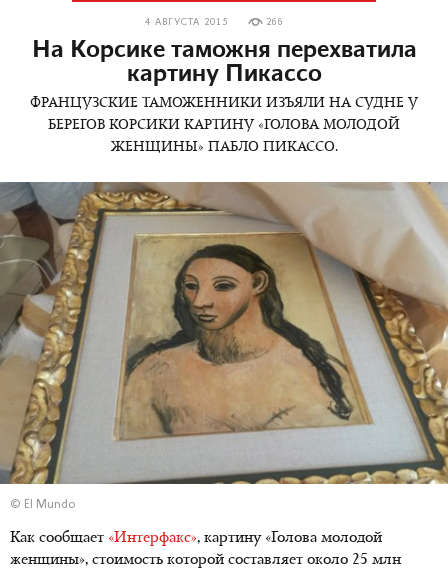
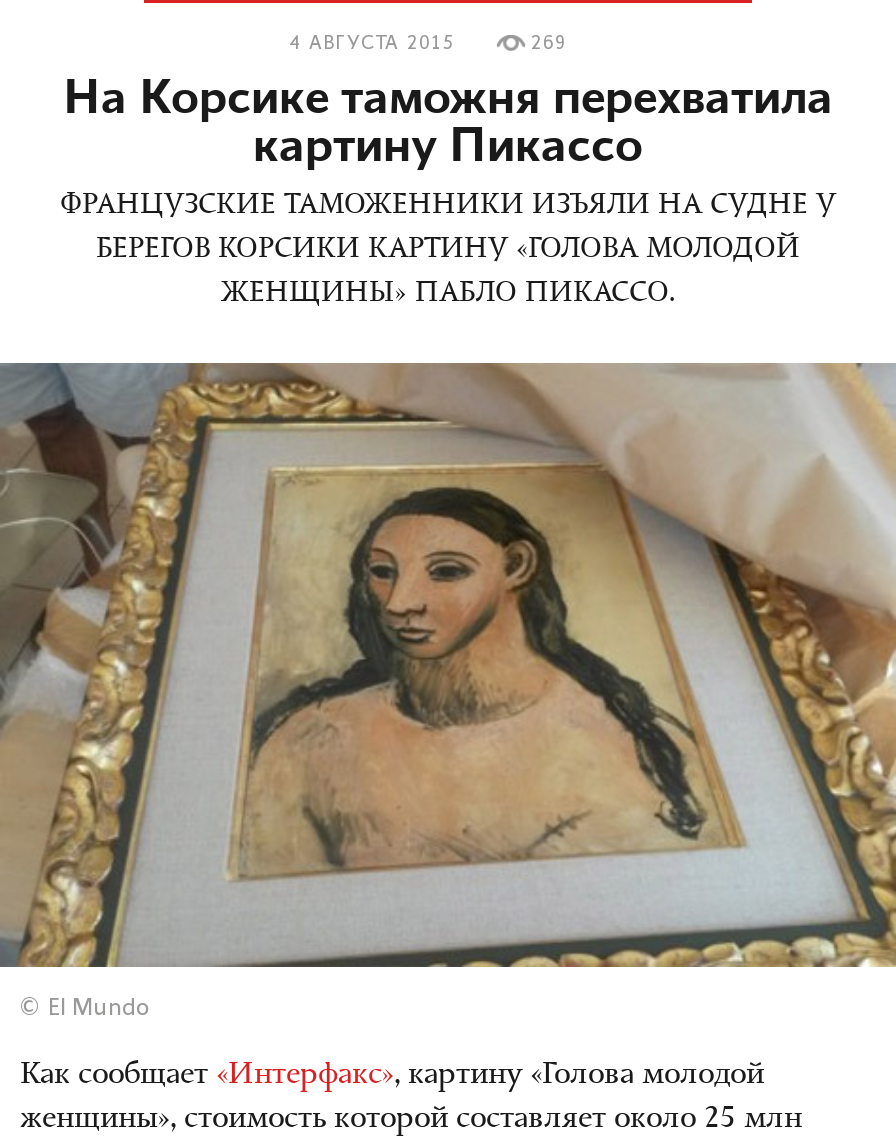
[265,17,283,28] 266 -> [531,33,567,55] 269

